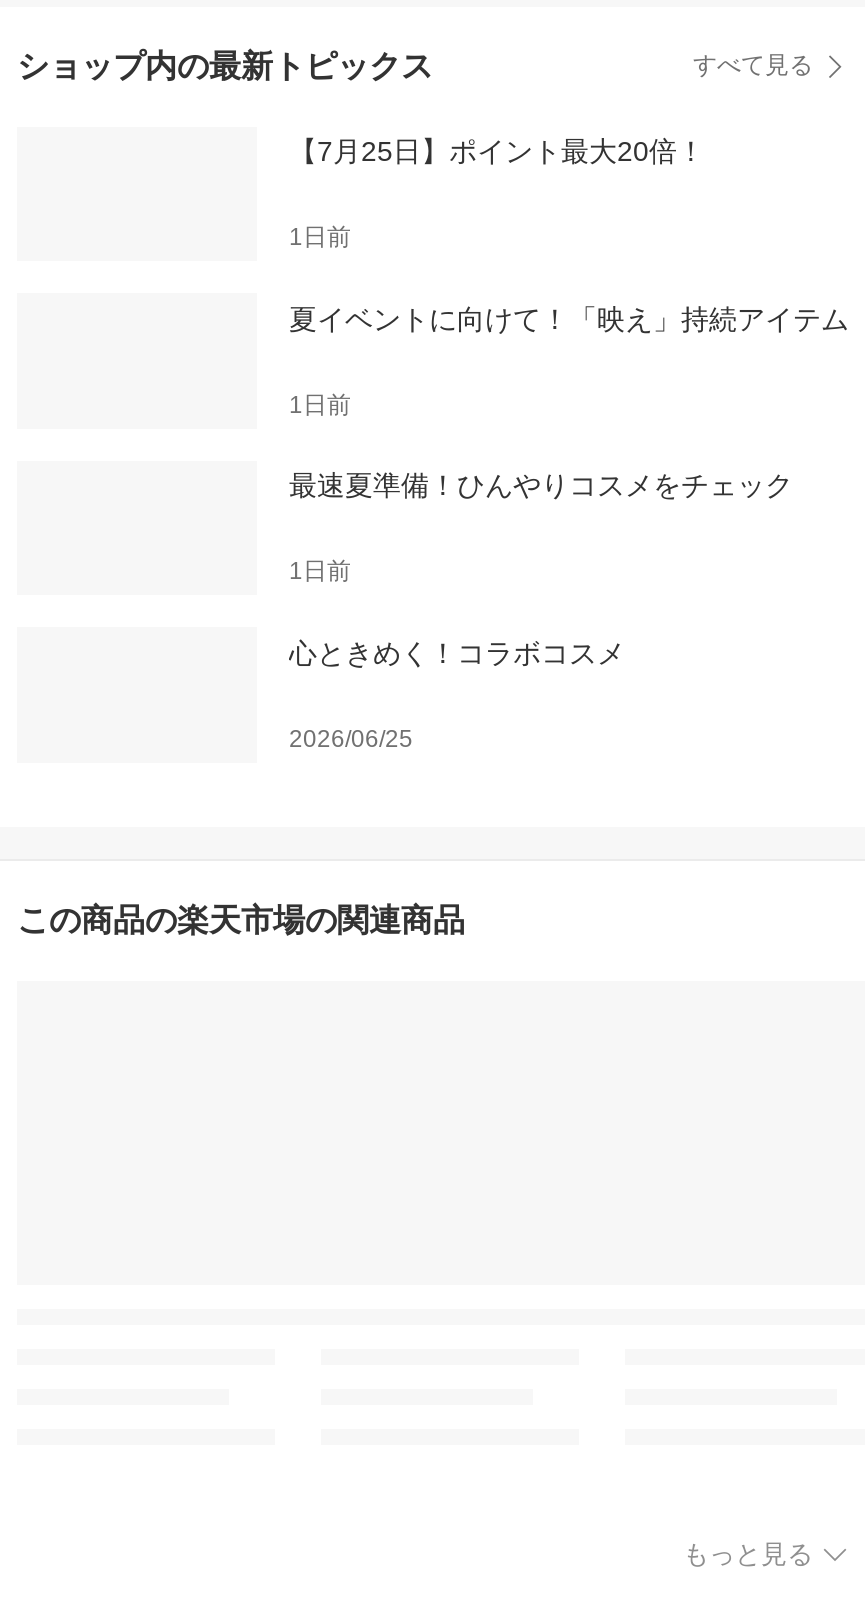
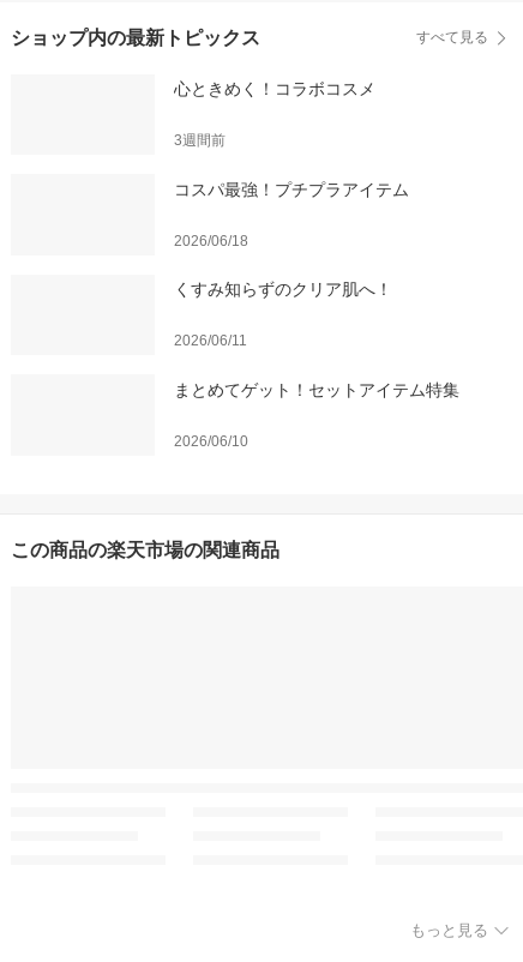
[289,136,849,586] 【7月25日】ポイント最大20倍！ | 1日前 | 夏イベントに向けて！「映え」持続アイテム | 1日前 | 最速夏準備！ひんやりコスメをチェック | 1日前 -> none
moved [289,637,625,669] -> [174,80,375,99]: 心ときめく！コラボコスメ
[289,725,413,753] 2026/06/25 -> [174,132,459,450] 3週間前 | コスパ最強！プチプラアイテム | 2026/06/18 | くすみ知らずのクリア肌へ！ | 2026/06/11 | まとめてゲット！セットアイテム特集 | 2026/06/10

